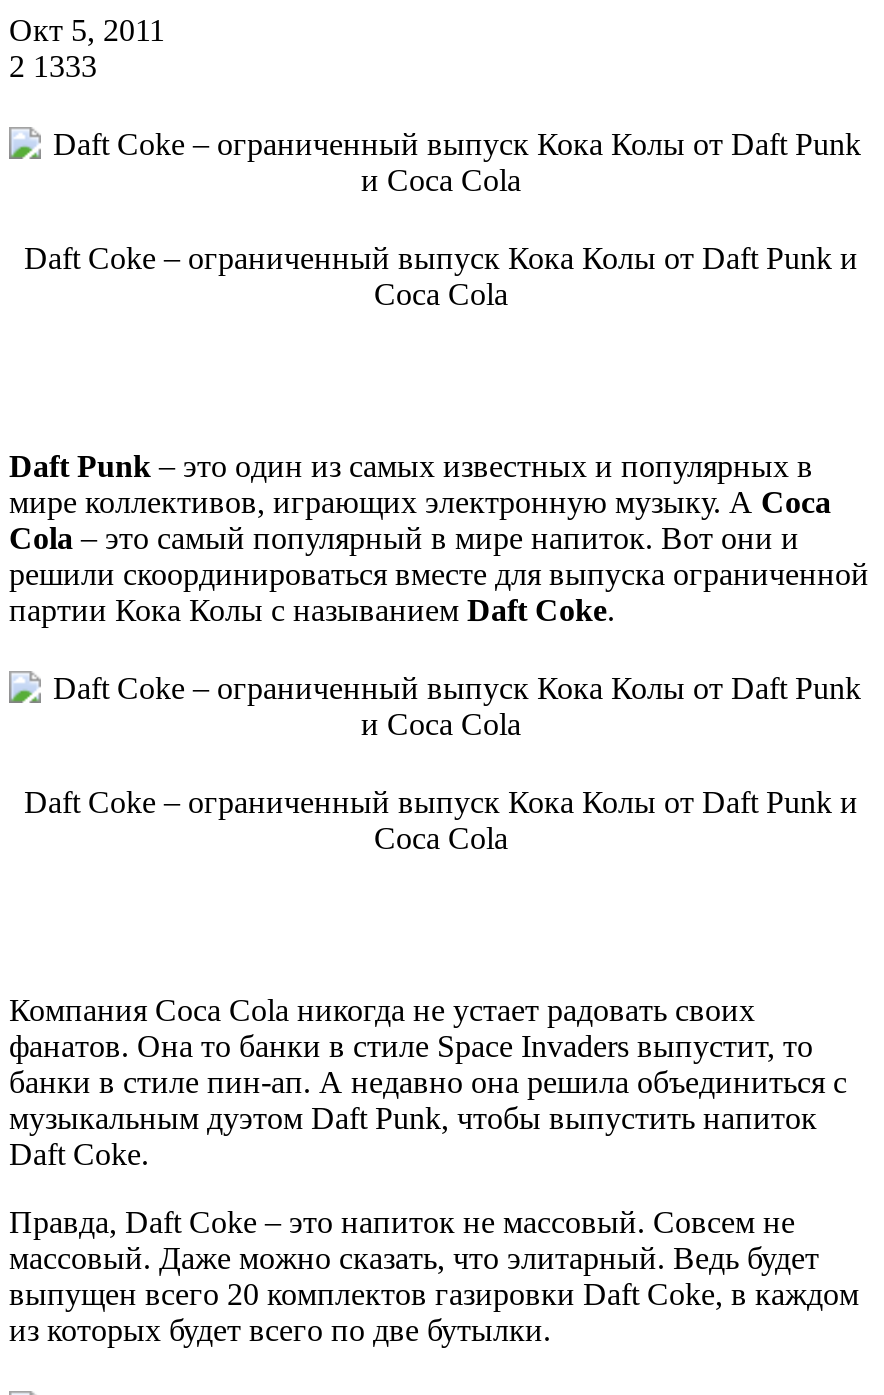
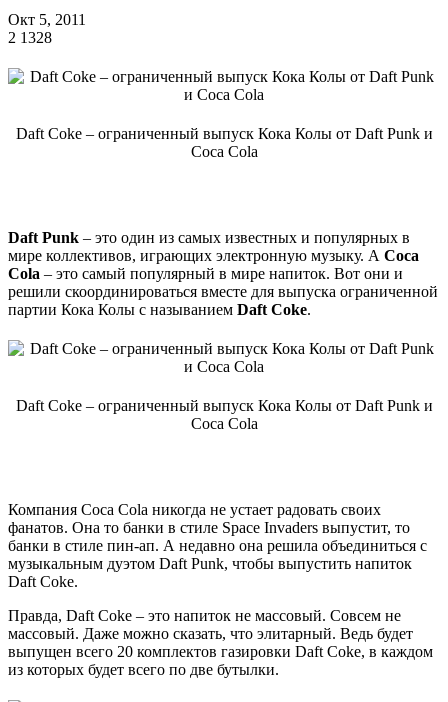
[9,49,97,83] 2 1333 -> [8,29,52,46] 2 1328

